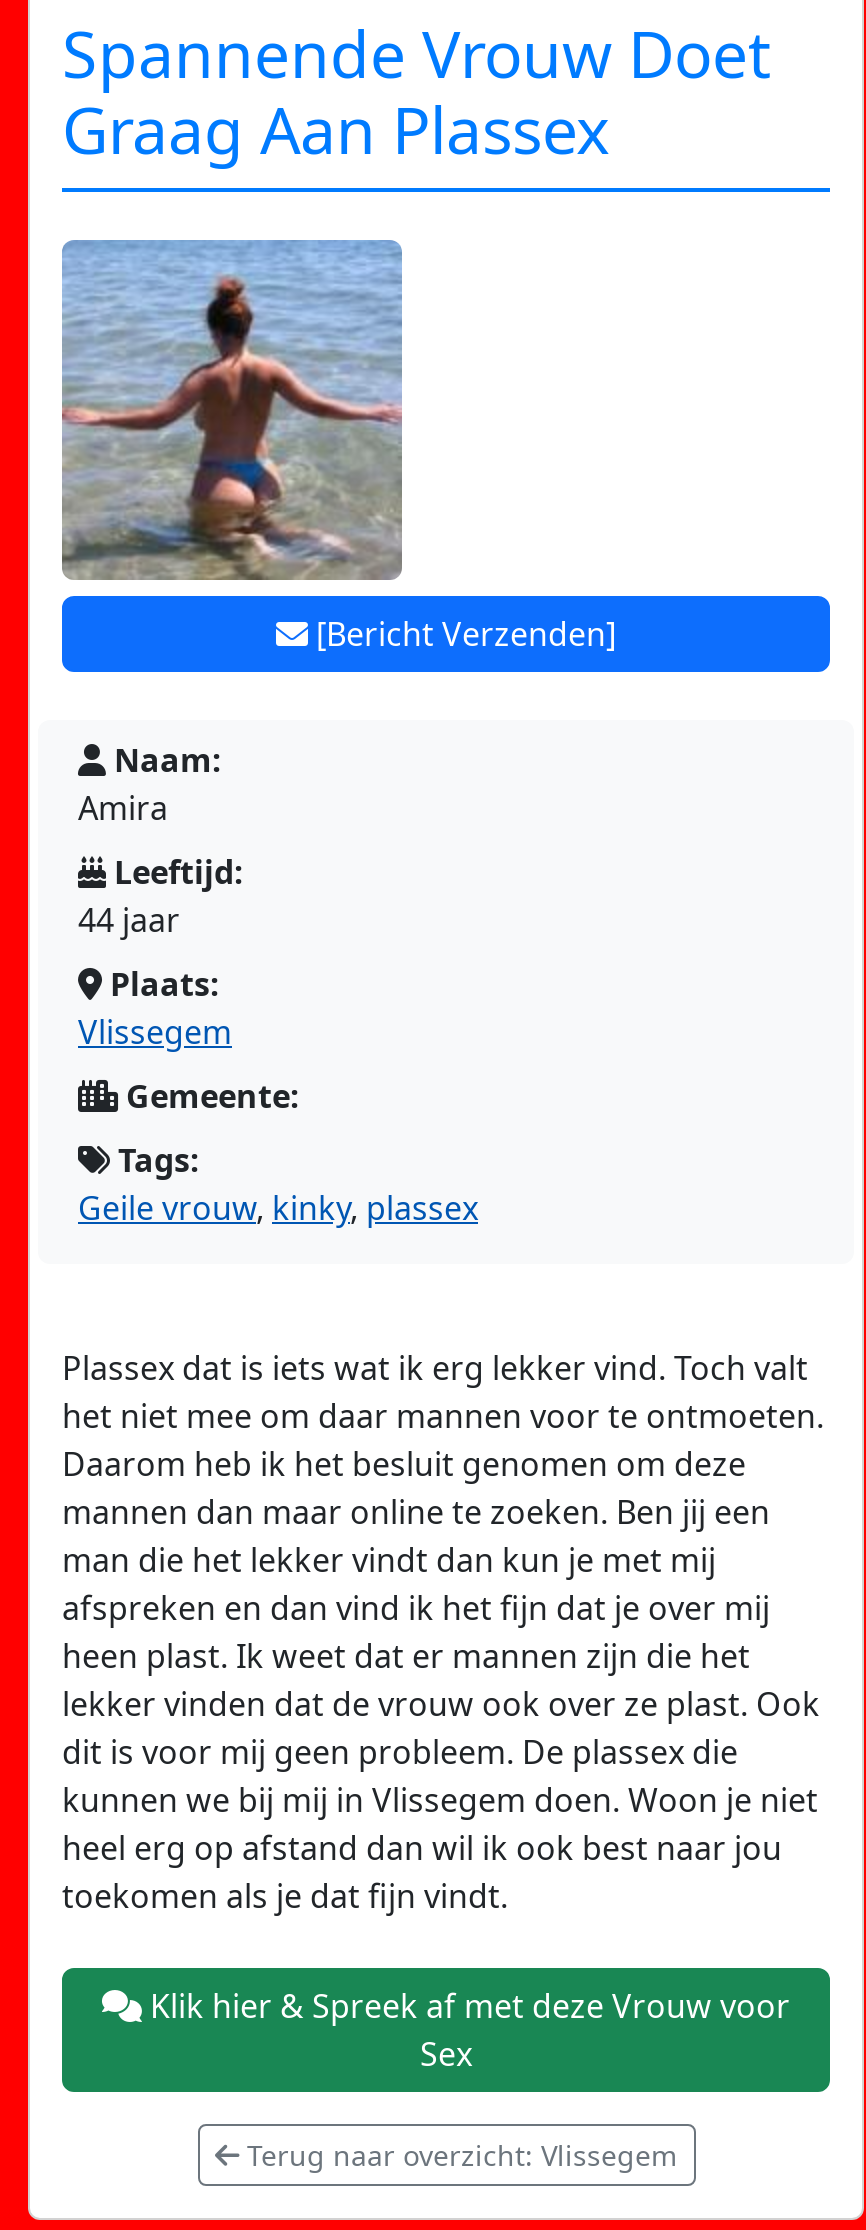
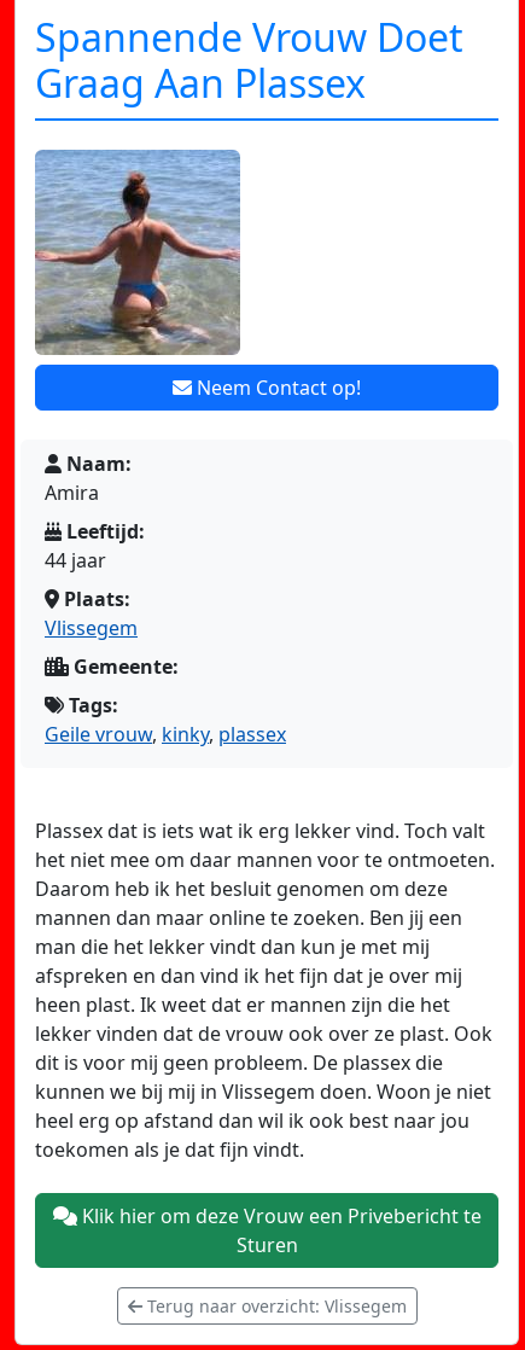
[308,612,616,656] [Bericht Verzenden] -> [192,374,361,401] Neem Contact op!
[142,1984,790,2076] Klik hier & Spreek af met deze Vrouw voor | Sex -> [77,1203,481,1258] Klik hier om deze Vrouw een Privebericht te | Sturen

